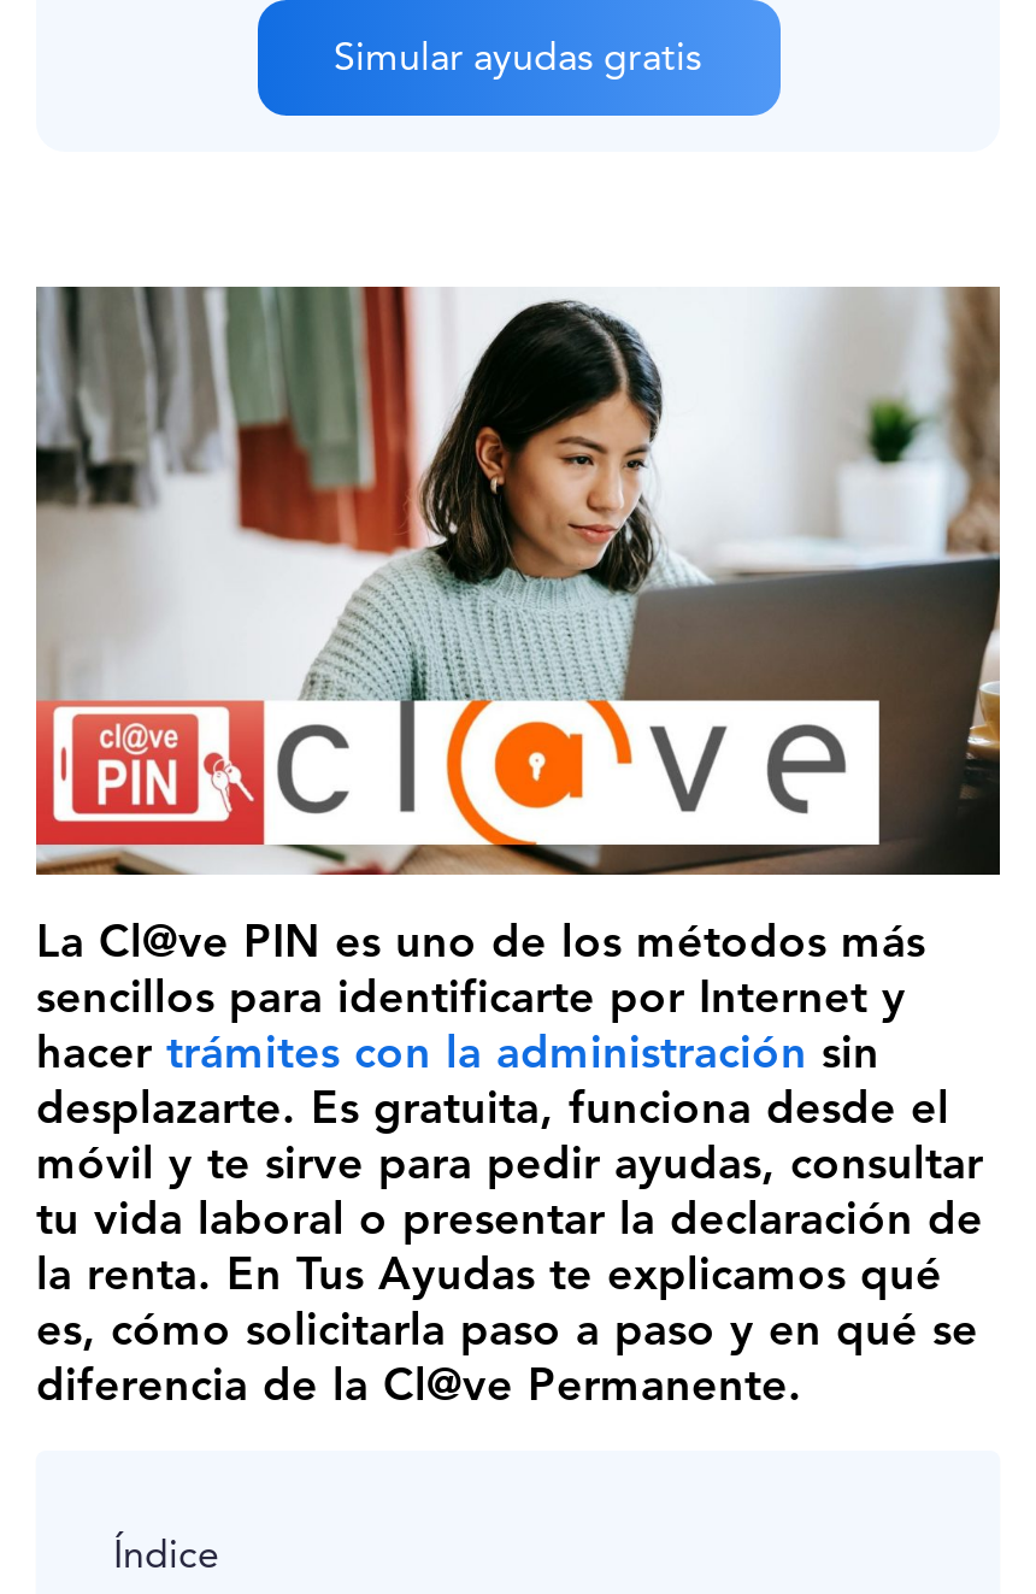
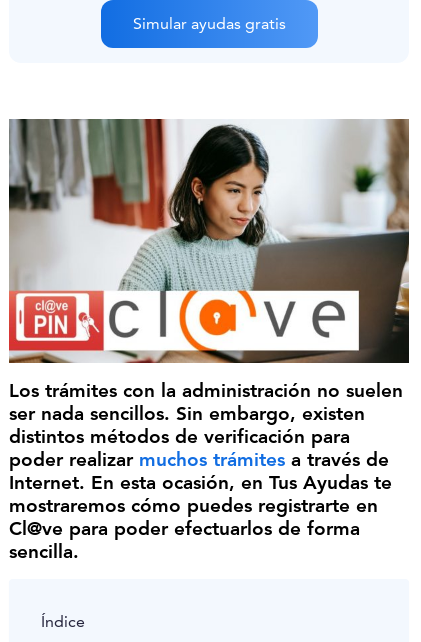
[36,913,983,1411] La Cl@ve PIN es uno de los métodos más | sencillos para identificarte por Internet y | hacer trámites con la administración sin | desplazarte. Es gratuita, funciona desde el | móvil y te sirve para pedir ayudas, consultar | tu vida laboral o presentar la declaración de | la renta. En Tus Ayudas te explicamos qué | es, cómo solicitarla paso a paso y en qué se | diferencia de la Cl@ve Permanente. -> [9,379,403,563] Los trámites con la administración no suelen | ser nada sencillos. Sin embargo, existen | distintos métodos de verificación para | poder realizar muchos trámites a través de | Internet. En esta ocasión, en Tus Ayudas te | mostraremos cómo puedes registrarte en | Cl@ve para poder efectuarlos de forma | sencilla.

